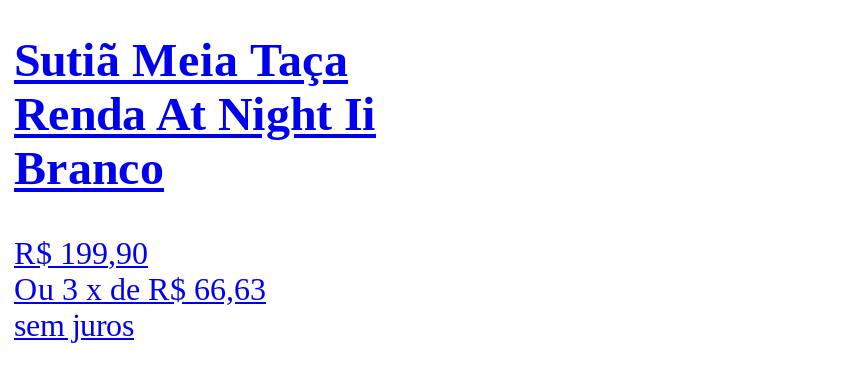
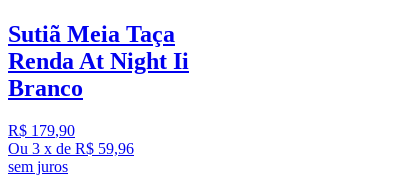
[14,235,148,269] R$ 199,90 -> [8,122,75,139] R$ 179,90
[14,271,266,305] Ou 3 x de R$ 66,63 -> [8,140,134,157] Ou 3 x de R$ 59,96

